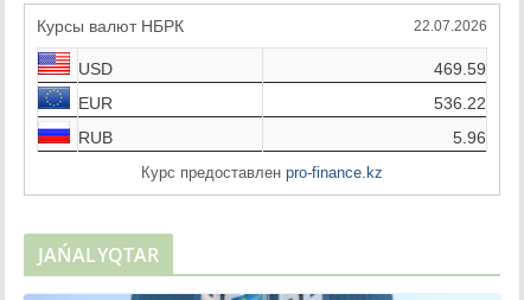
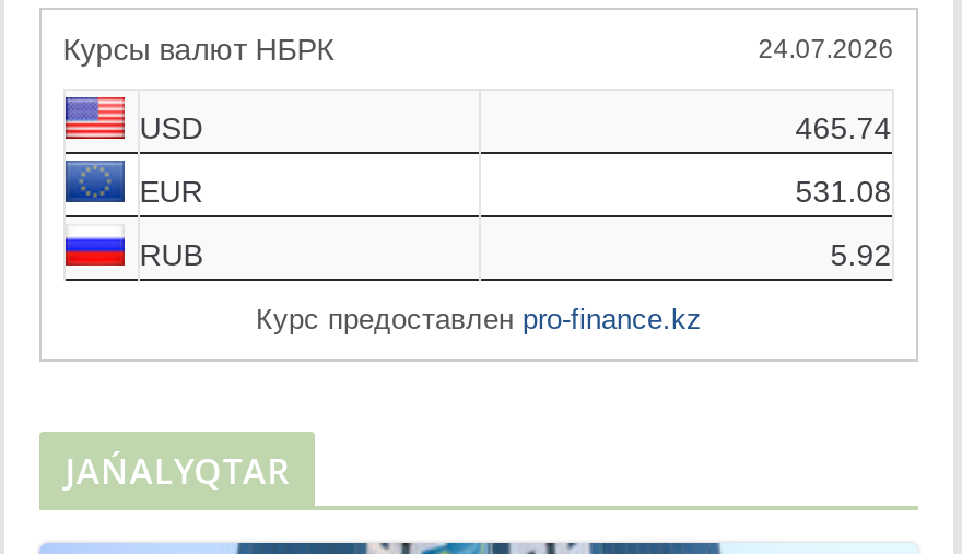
[413,18,487,34] 22.07.2026 -> [758,34,894,64] 24.07.2026
[434,59,486,78] 469.59 -> [795,110,891,145] 465.74
[434,94,486,113] 536.22 -> [795,174,891,209] 531.08
[453,128,486,147] 5.96 -> [830,237,891,272] 5.92

